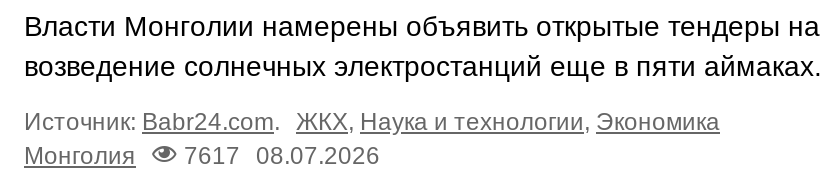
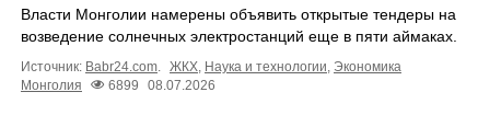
[24,142,380,170] Монголия 7617 08.07.2026 -> [21,78,215,93] Монголия 6899 08.07.2026

